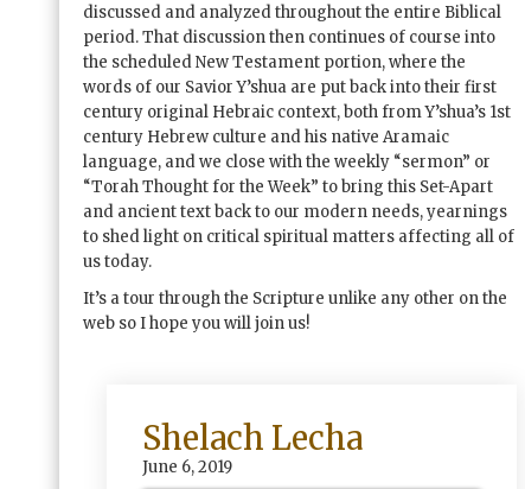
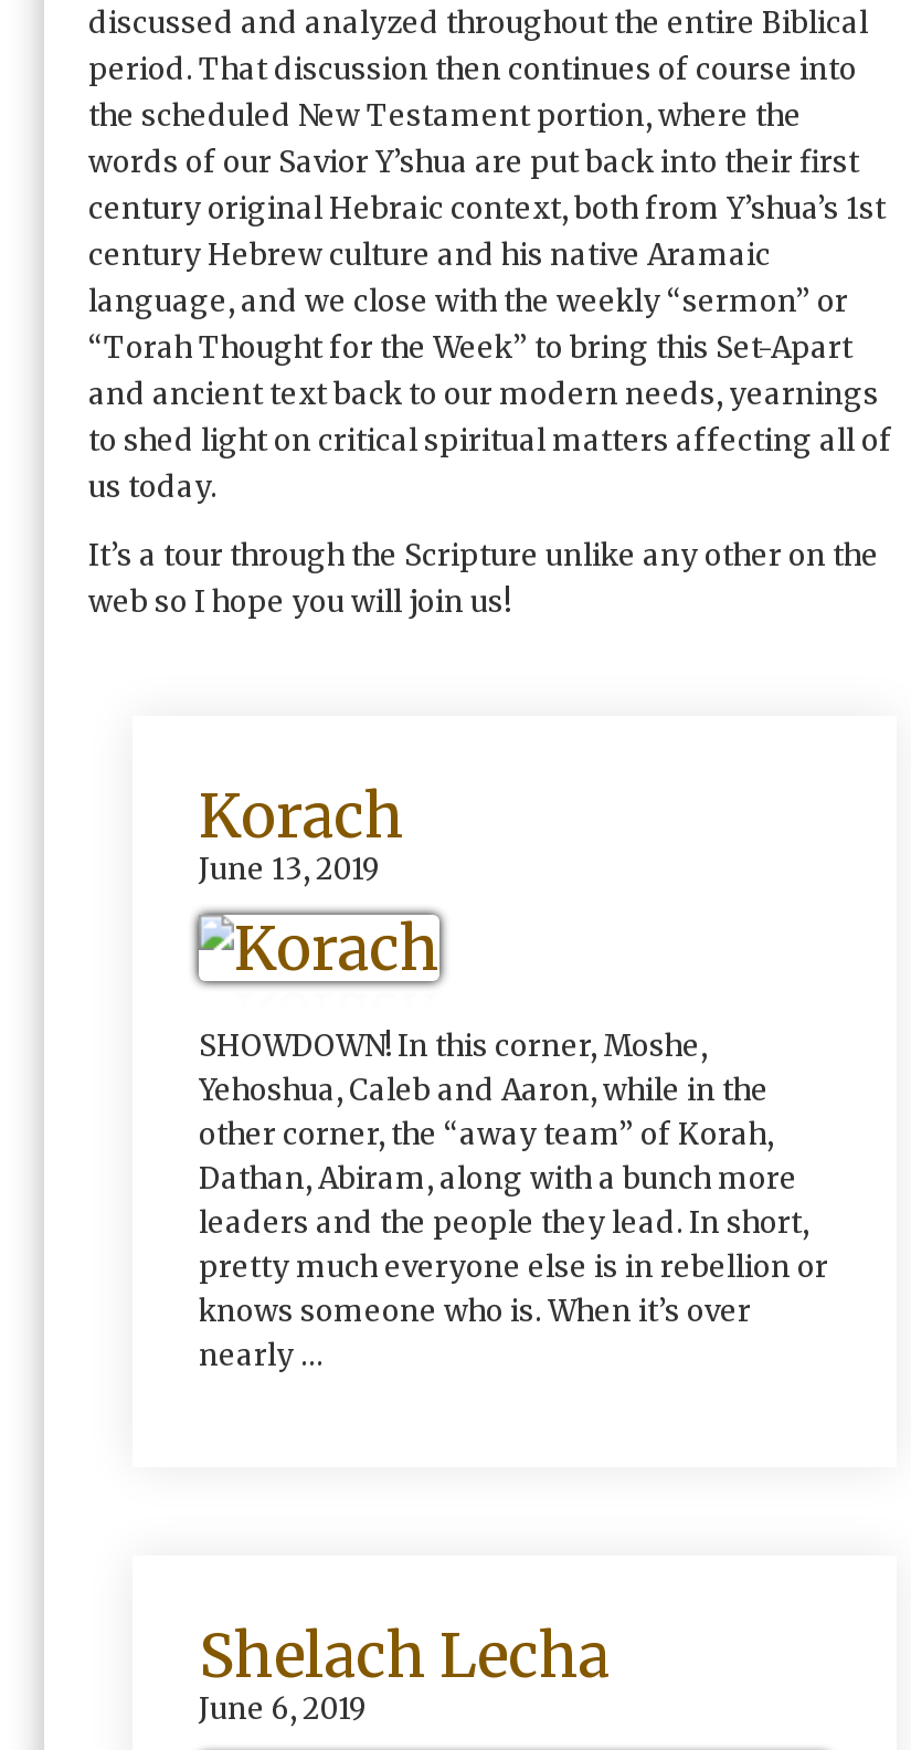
none -> [192,910,828,1375] [image] | SHOWDOWN! In this corner, Moshe, | Yehoshua, Caleb and Aaron, while in the | other corner, the “away team” of Korah, | Dathan, Abiram, along with a bunch more | leaders and the people they lead. In short, | pretty much everyone else is in rebellion or | knows someone who is. When it’s over | nearly …
none -> [199,778,404,889] Korach | June 13, 2019

